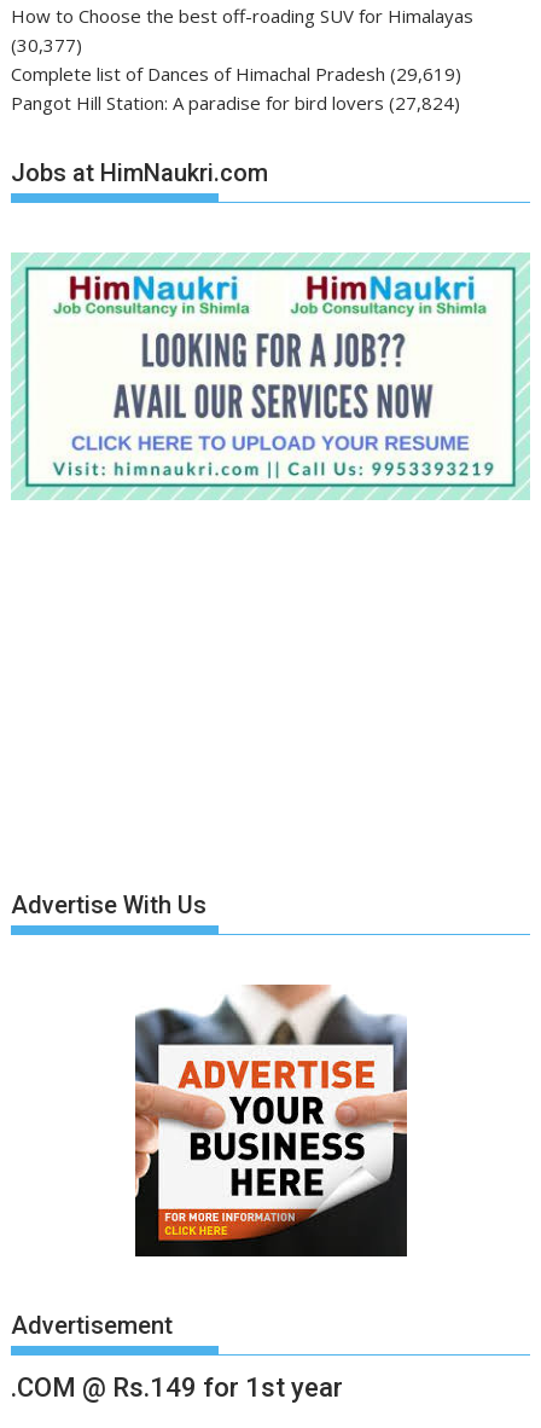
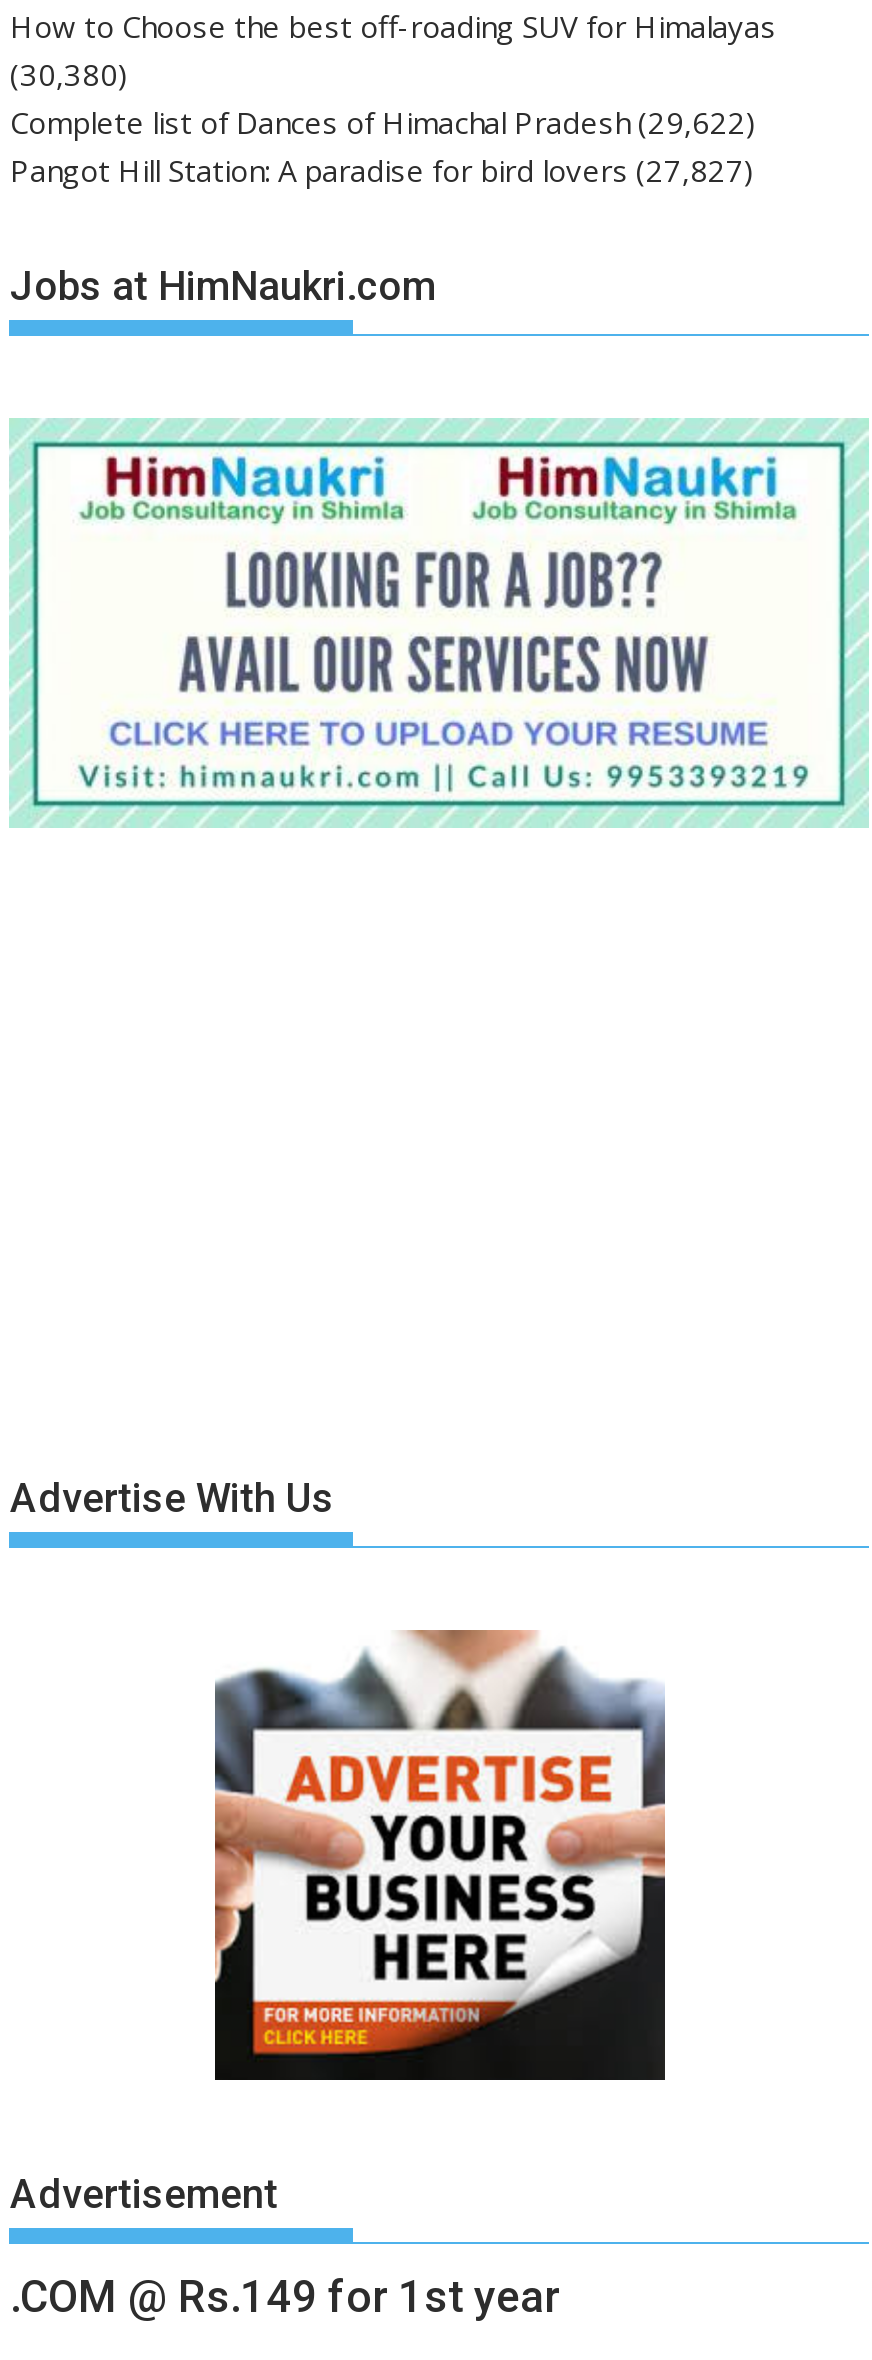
[11,32,83,57] (30,377) -> [10,54,128,94] (30,380)
[11,61,462,86] Complete list of Dances of Himachal Pradesh (29,619) -> [10,102,756,142] Complete list of Dances of Himachal Pradesh (29,622)
[11,90,461,115] Pangot Hill Station: A paradise for bird lovers (27,824) -> [10,150,754,190] Pangot Hill Station: A paradise for bird lovers (27,827)

